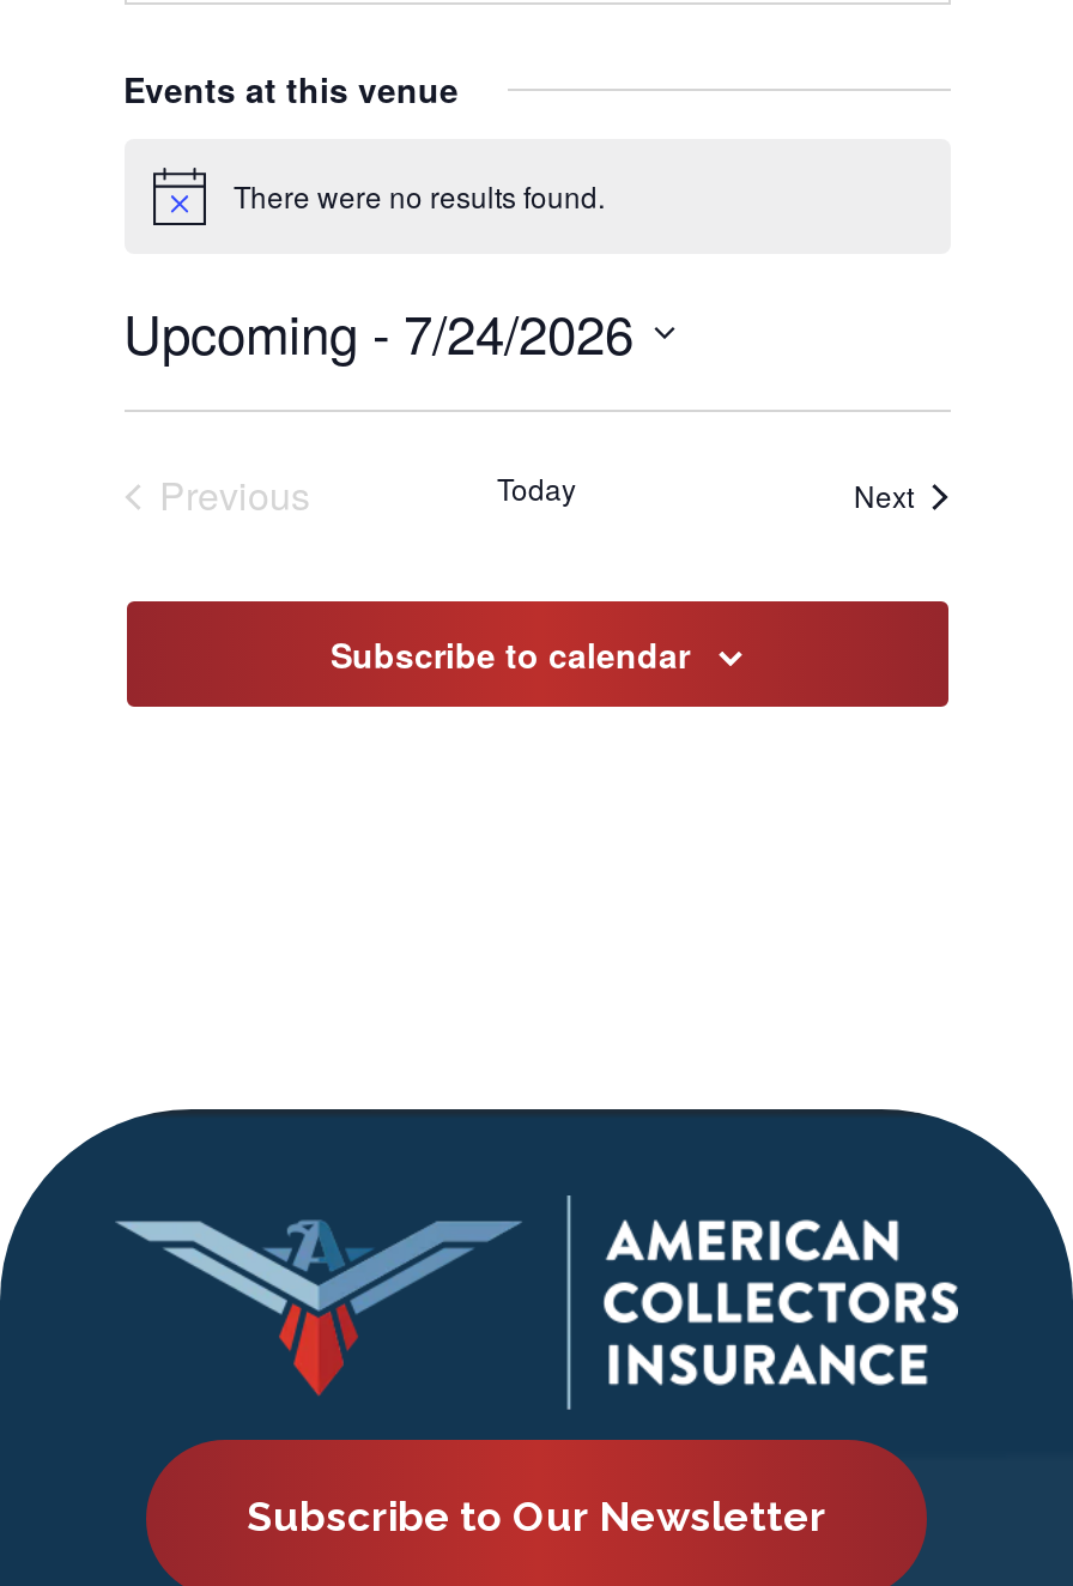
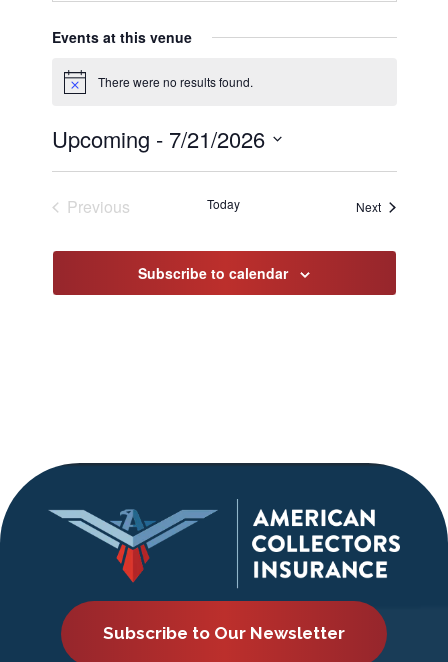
[123,295,634,369] Upcoming - 7/24/2026 -> [51,123,264,154] Upcoming - 7/21/2026

